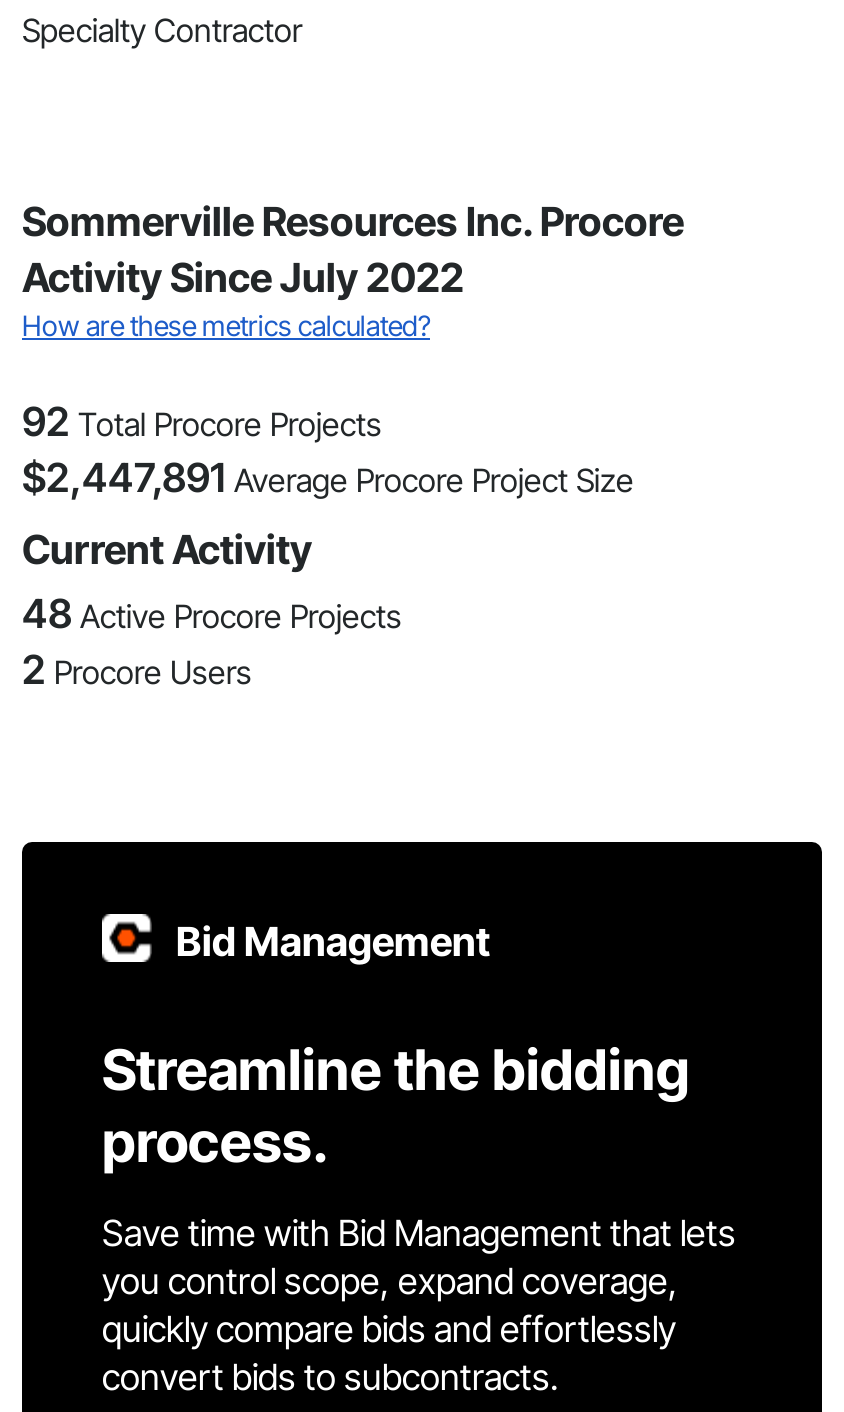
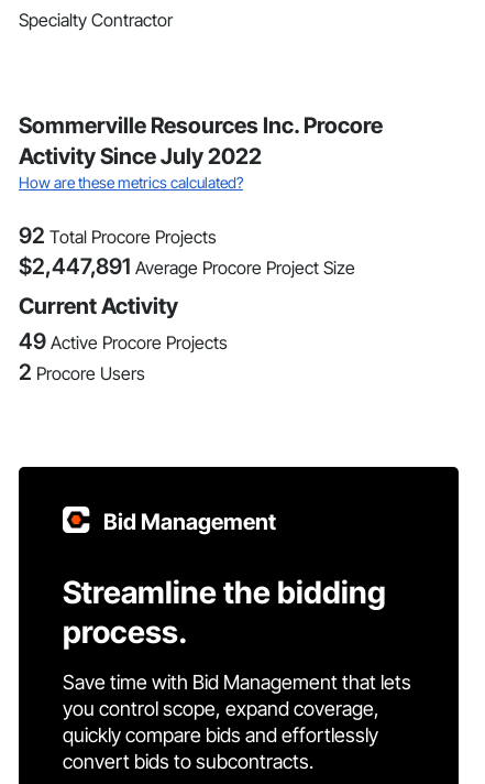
[22,590,402,638] 48 Active Procore Projects -> [19,328,228,355] 49 Active Procore Projects

